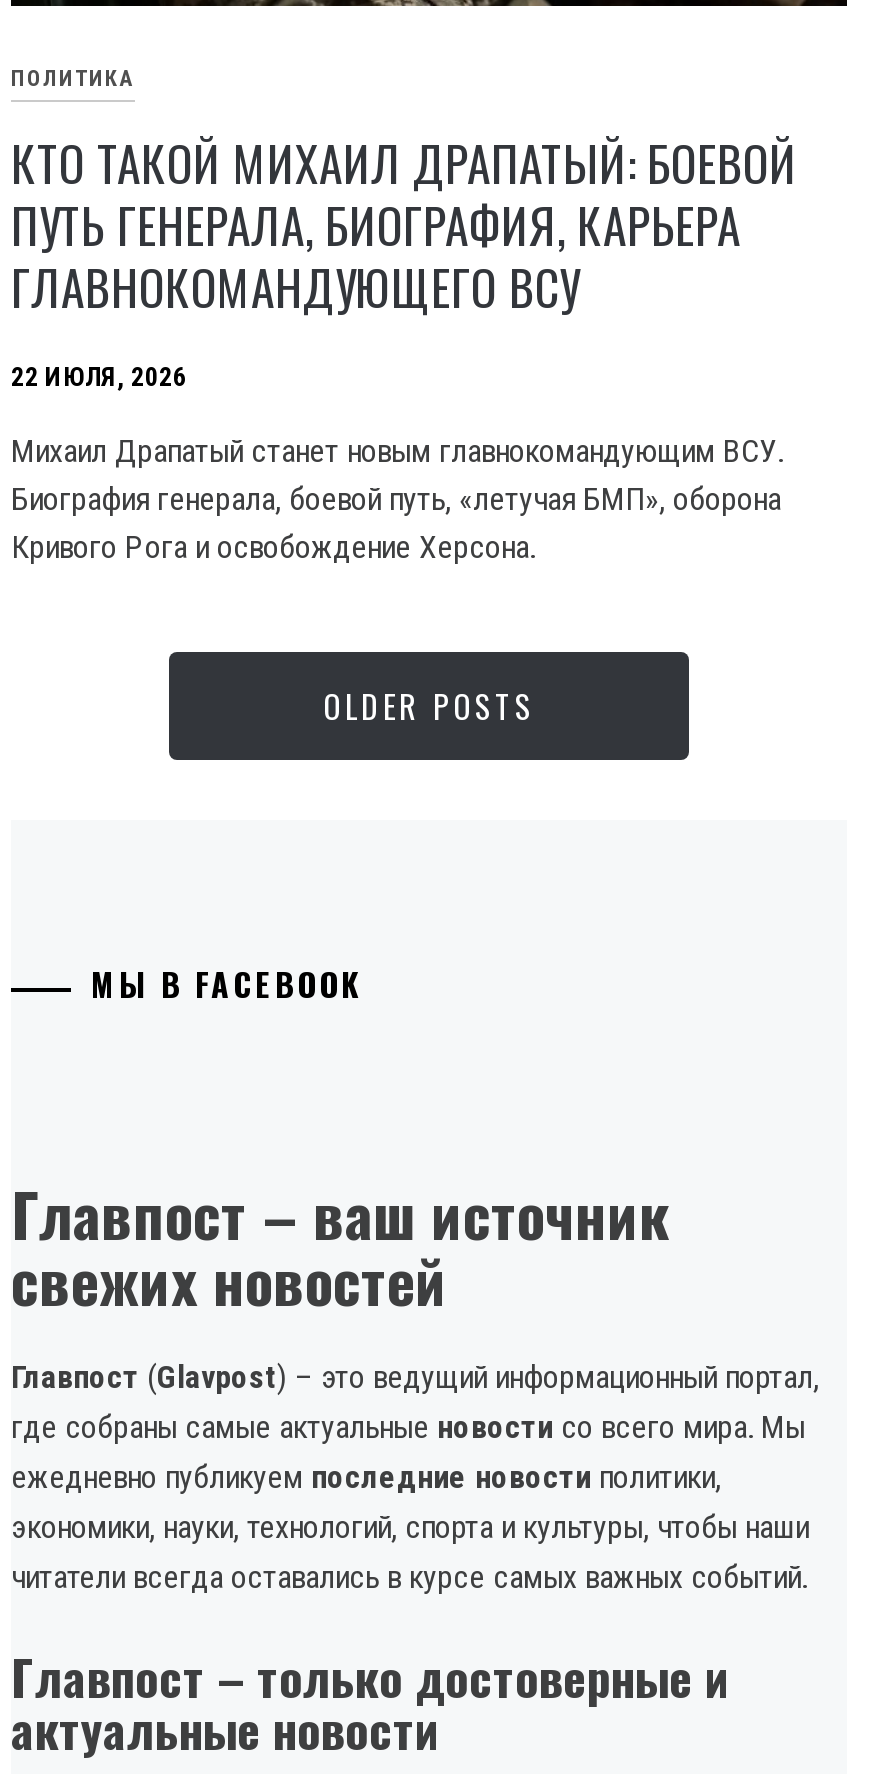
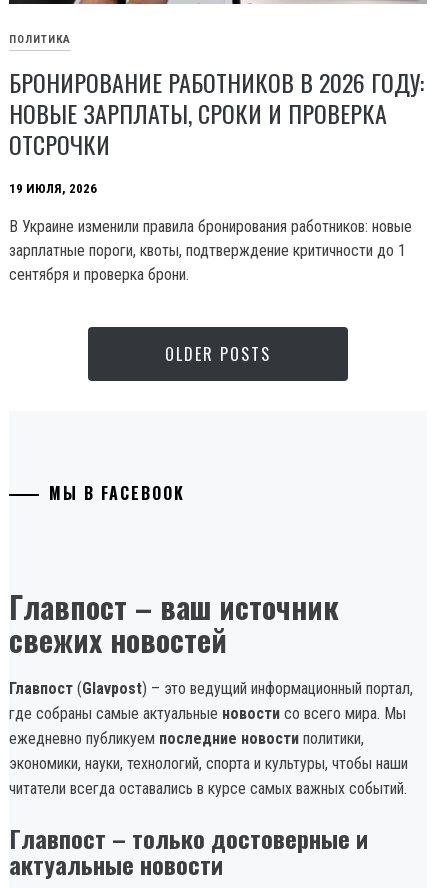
[11,127,797,323] КТО ТАКОЙ МИХАИЛ ДРАПАТЫЙ: БОЕВОЙ | ПУТЬ ГЕНЕРАЛА, БИОГРАФИЯ, КАРЬЕРА | ГЛАВНОКОМАНДУЮЩЕГО ВСУ -> [9,63,424,161] БРОНИРОВАНИЕ РАБОТНИКОВ В 2026 ГОДУ: | НОВЫЕ ЗАРПЛАТЫ, СРОКИ И ПРОВЕРКА | ОТСРОЧКИ
[11,362,187,392] 22 ИЮЛЯ, 2026 -> [9,181,97,196] 19 ИЮЛЯ, 2026
[11,433,783,567] Михаил Драпатый станет новым главнокомандующим ВСУ. | Биография генерала, боевой путь, «летучая БМП», оборона | Кривого Рога и освобождение Херсона. -> [9,216,412,283] В Украине изменили правила бронирования работников: новые | зарплатные пороги, квоты, подтверждение критичности до 1 | сентября и проверка брони.

